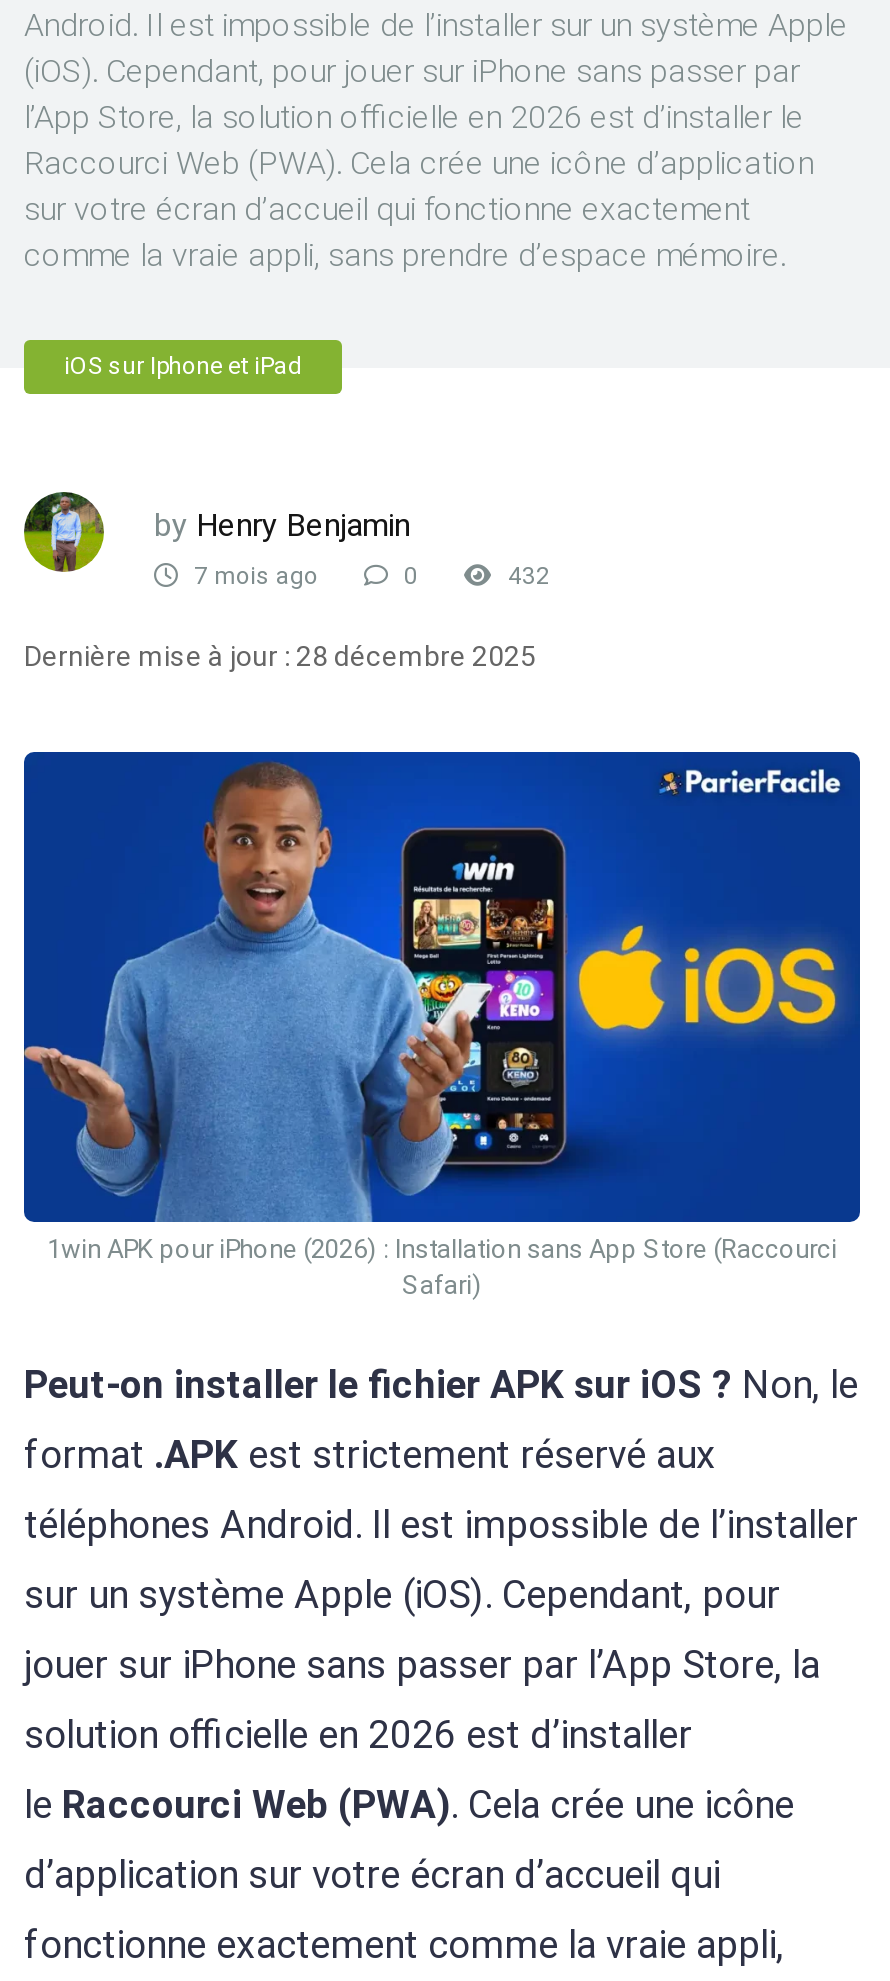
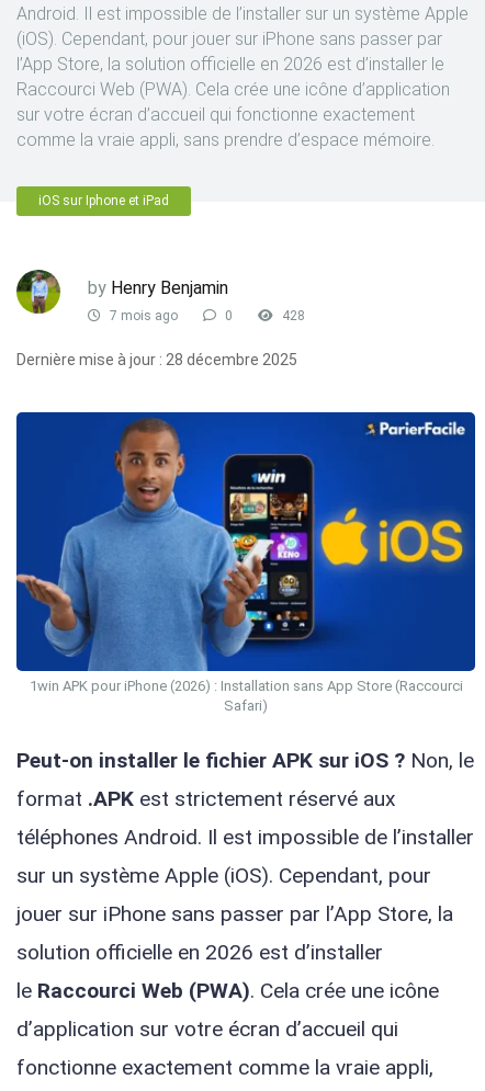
[502,562,550,590] 432 -> [279,308,305,324] 428

